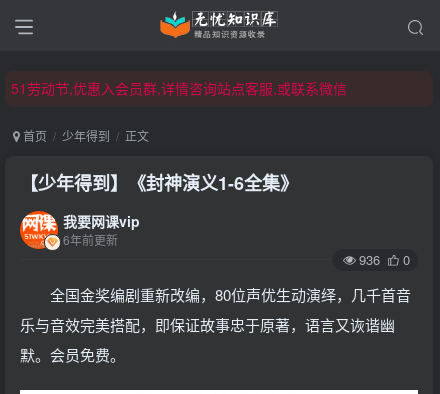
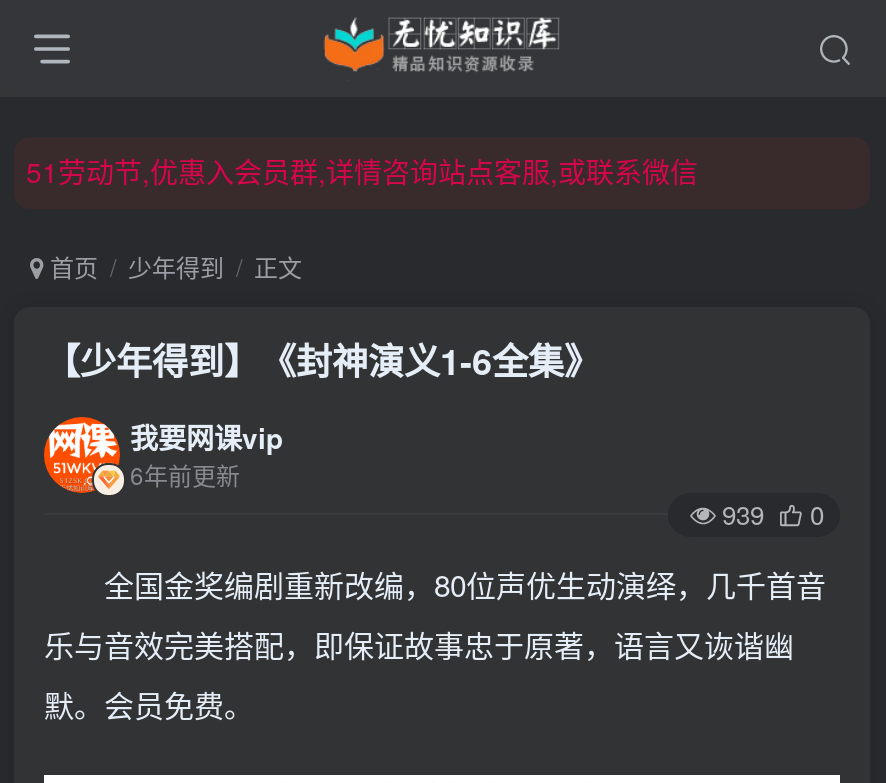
[359,250,410,269] 936 0 -> [722,496,824,534] 939 0

